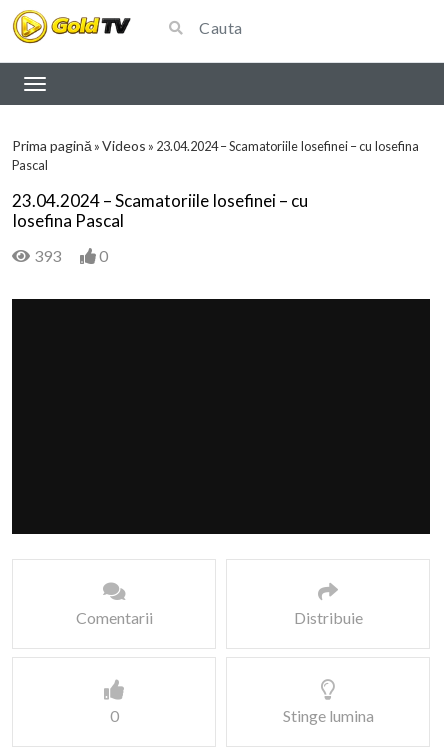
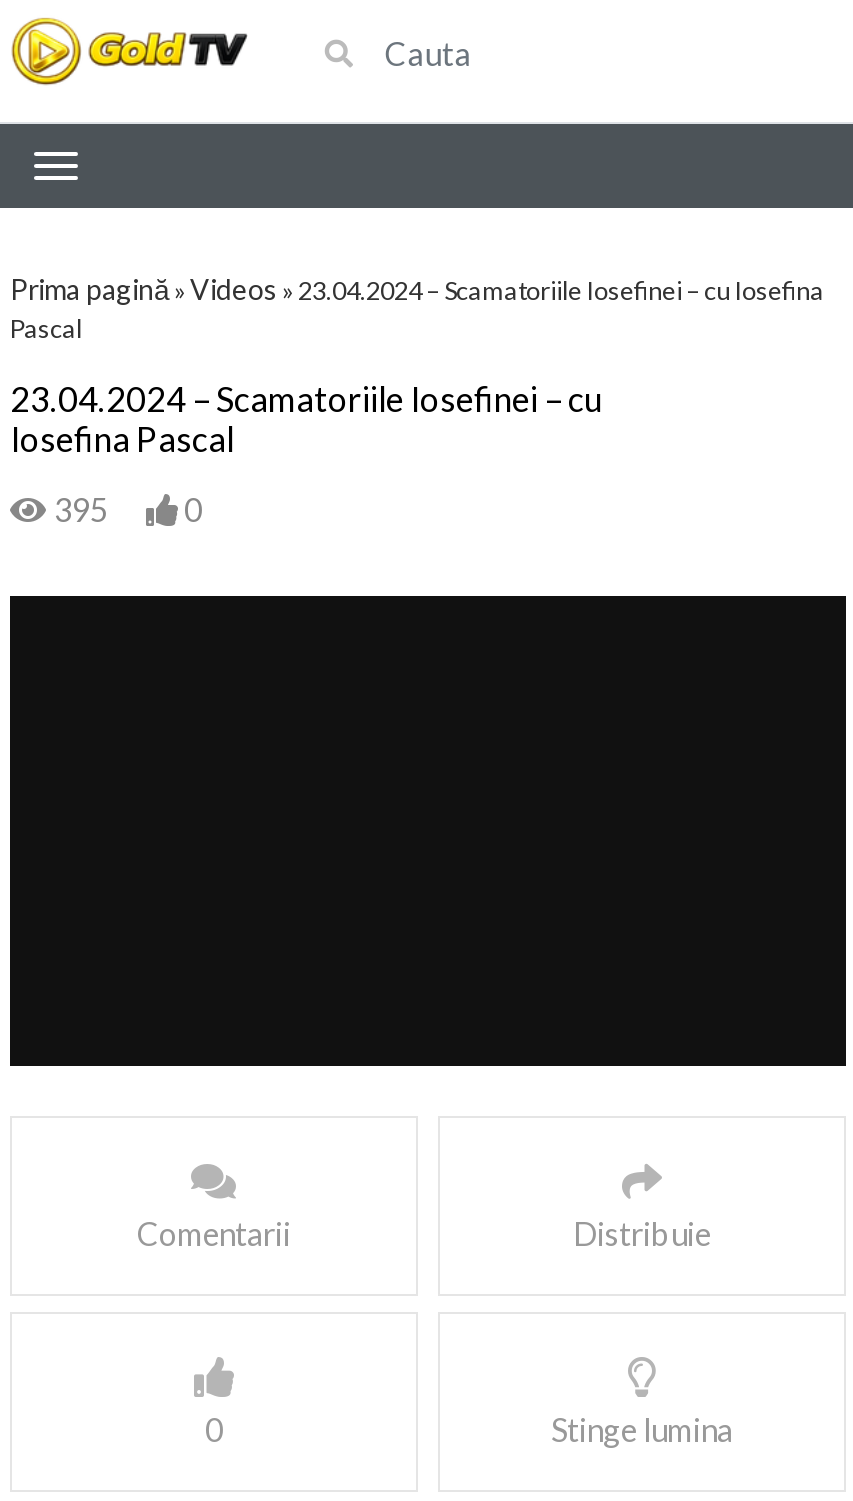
[34,246,108,265] 393 0 -> [54,491,202,529] 395 0

